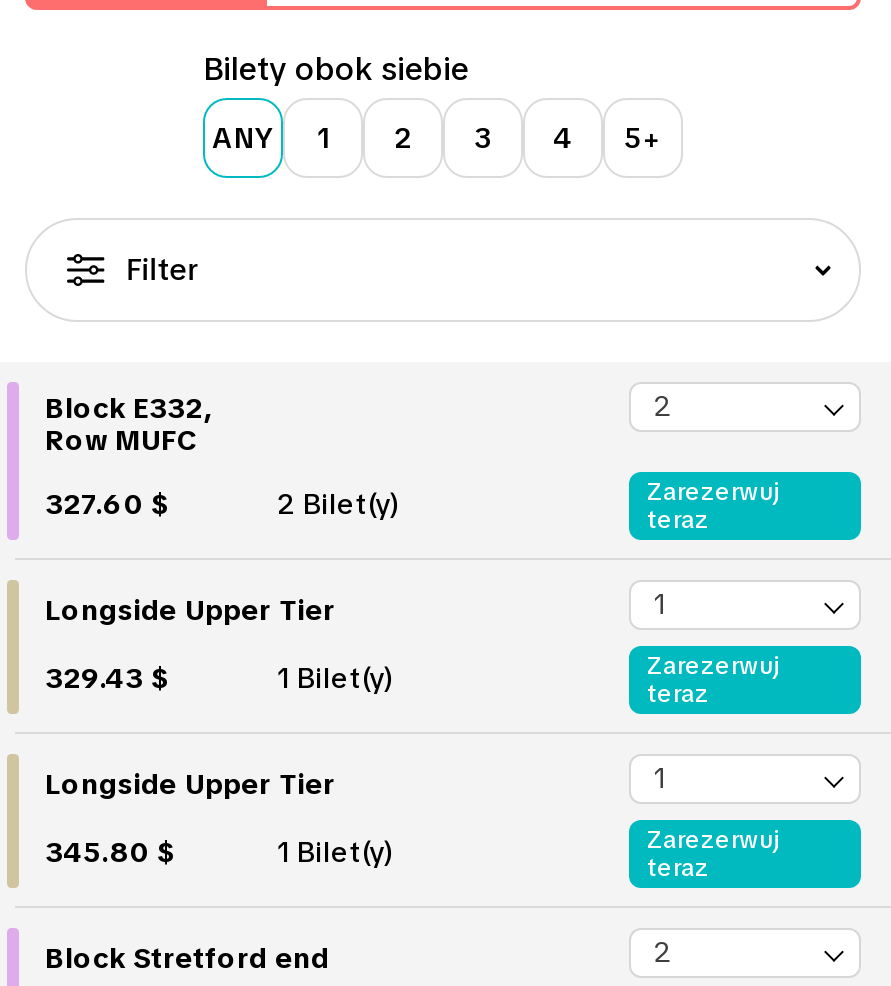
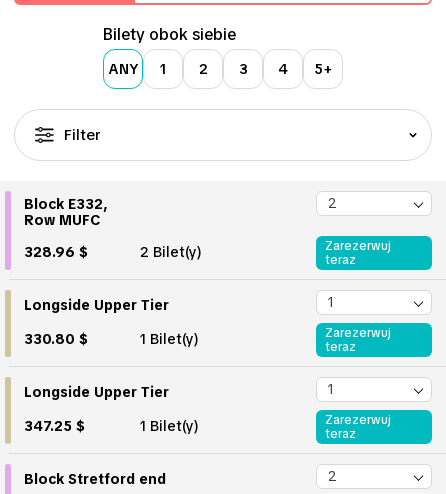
[45,485,169,521] 327.60 $ -> [24,242,88,260] 328.96 $
[45,659,169,695] 329.43 $ -> [24,329,88,347] 330.80 $
[45,833,175,869] 345.80 $ -> [24,416,85,434] 347.25 $

